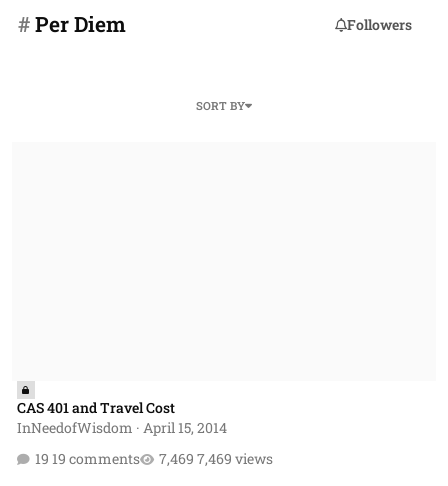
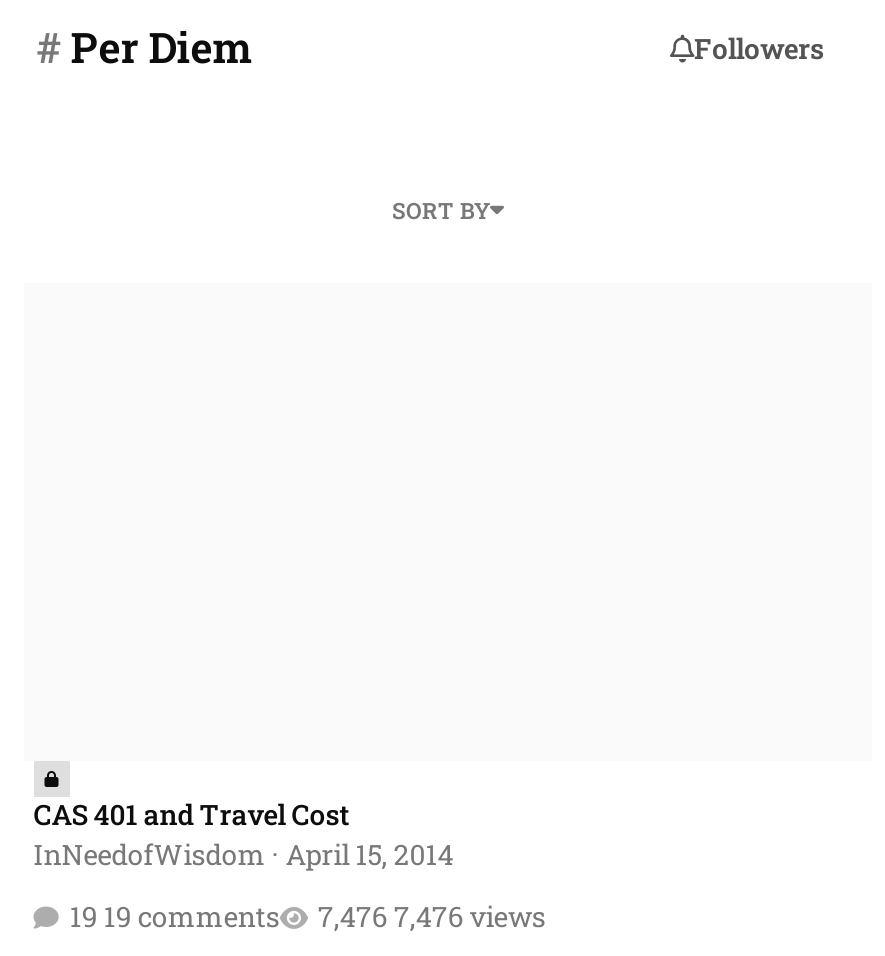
[197,449,273,468] 7,469 views -> [394,897,546,935] 7,476 views

